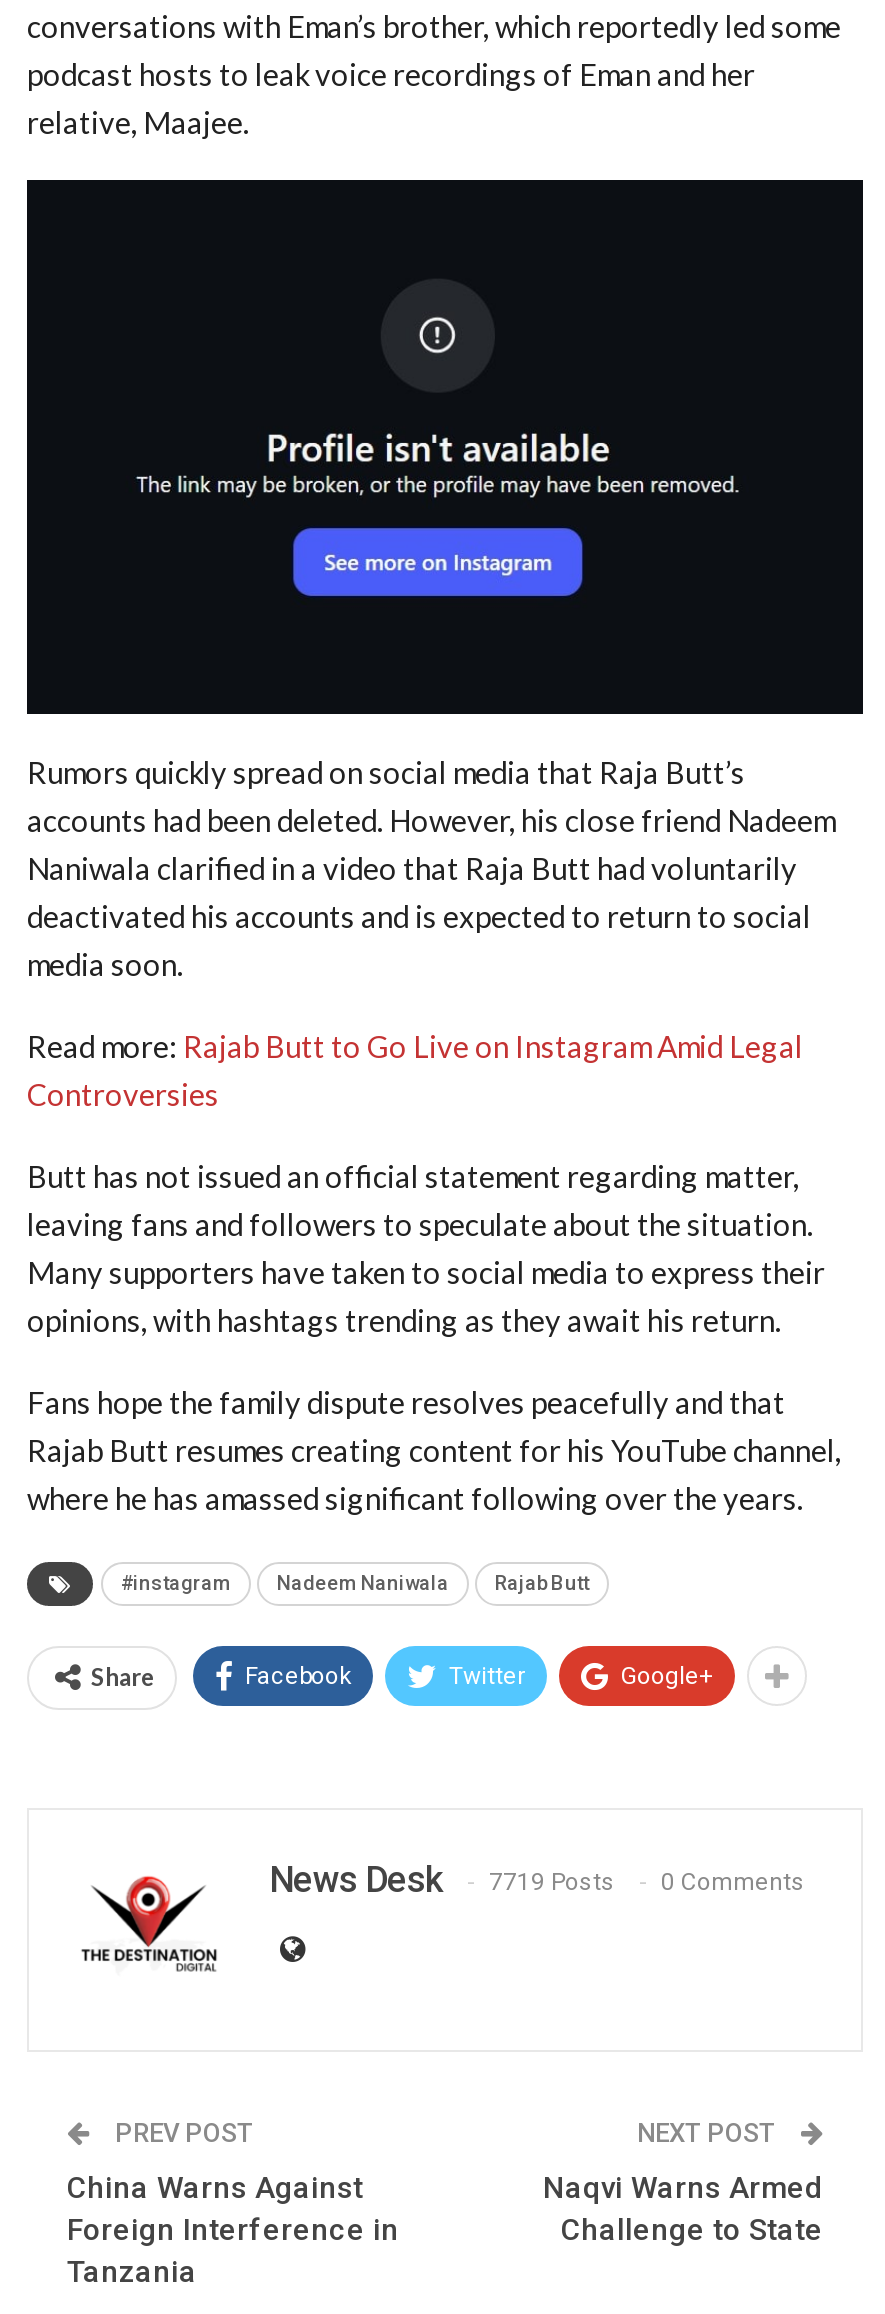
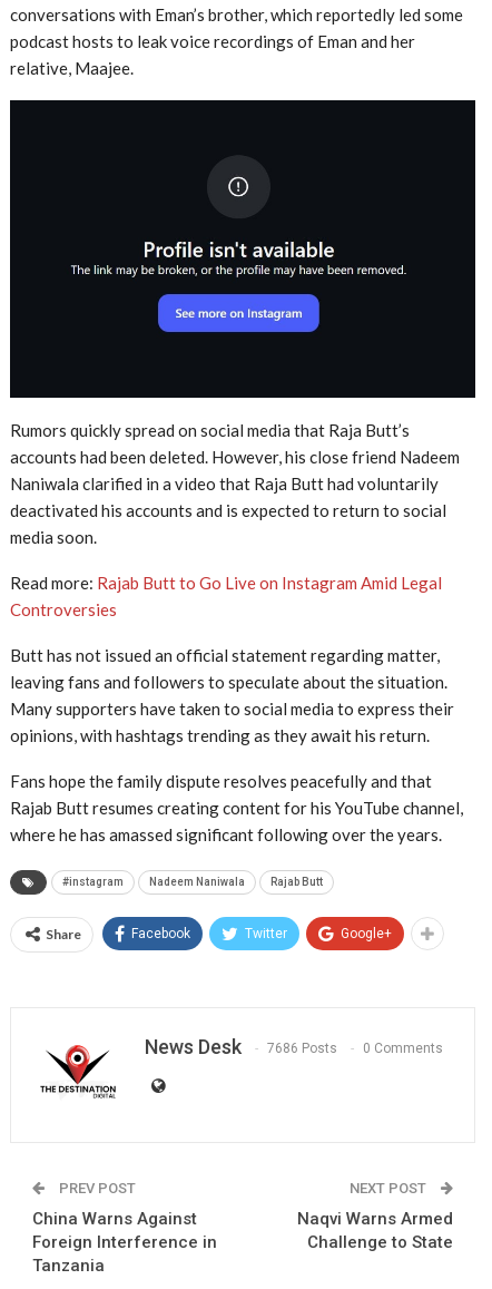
[269,1858,805,1900] News Desk 7719 Posts 0 Comments -> [145,1035,443,1059] News Desk 7686 Posts 0 Comments

